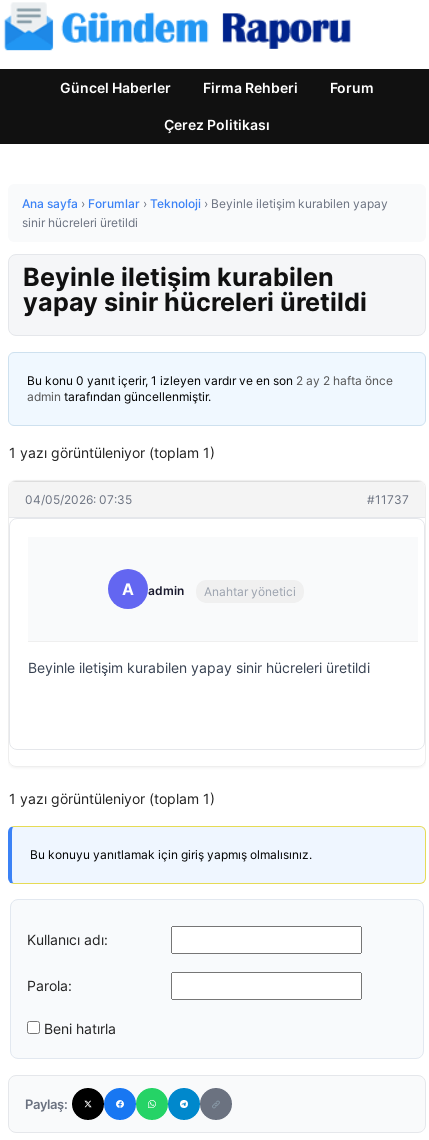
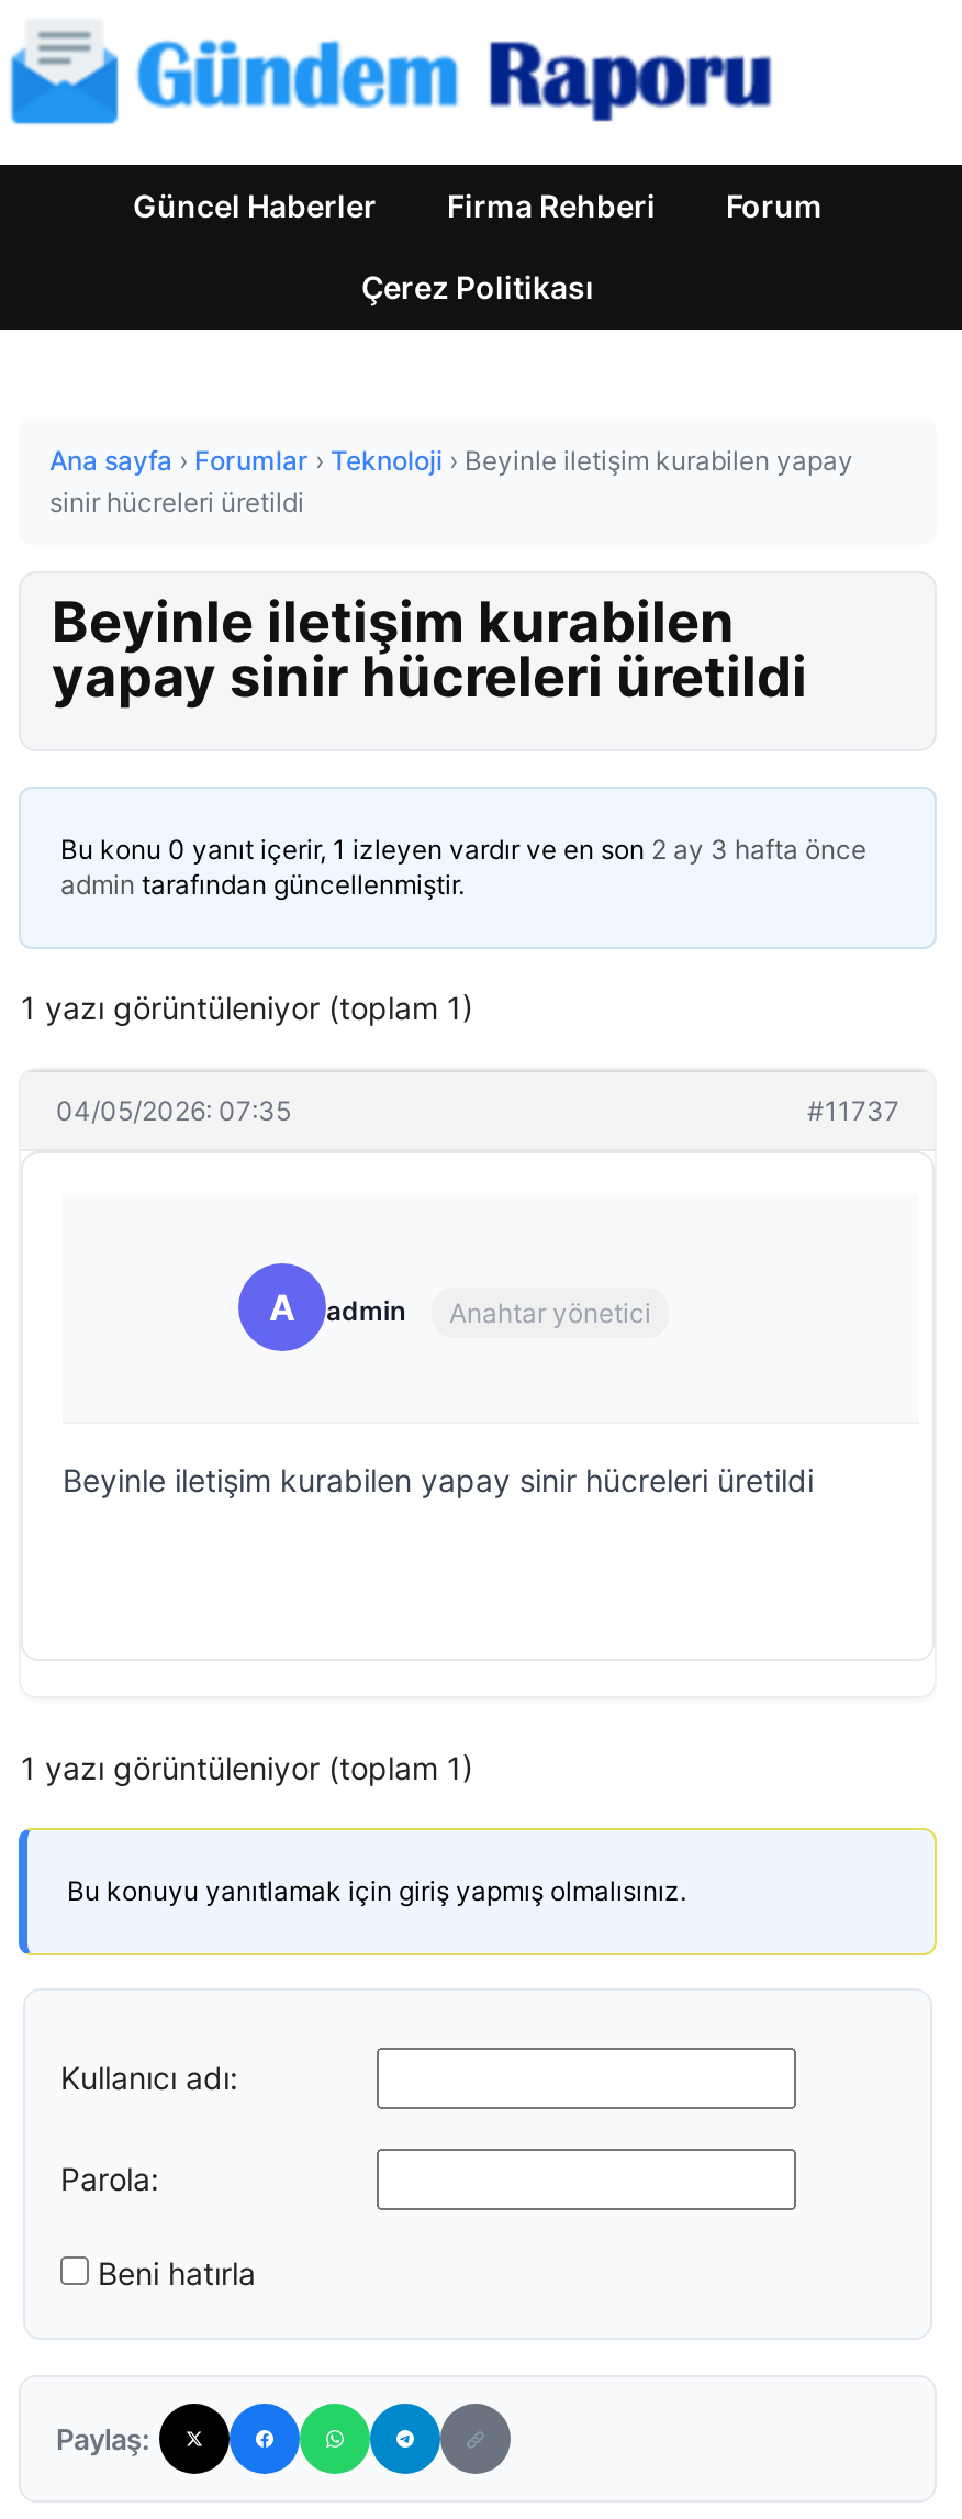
[27,373,393,388] Bu konu 0 yanıt içerir, 1 izleyen vardır ve en son 2 ay 2 hafta önce -> [60,833,866,866] Bu konu 0 yanıt içerir, 1 izleyen vardır ve en son 2 ay 3 hafta önce

